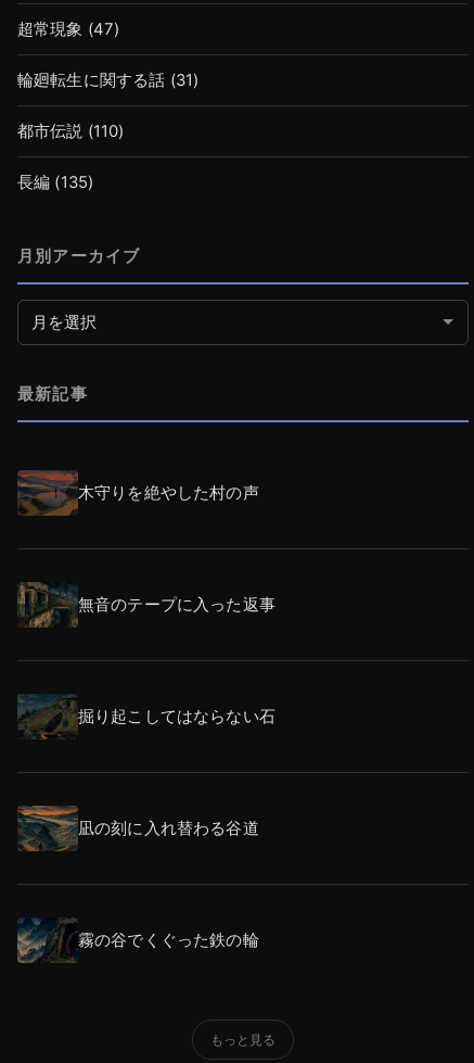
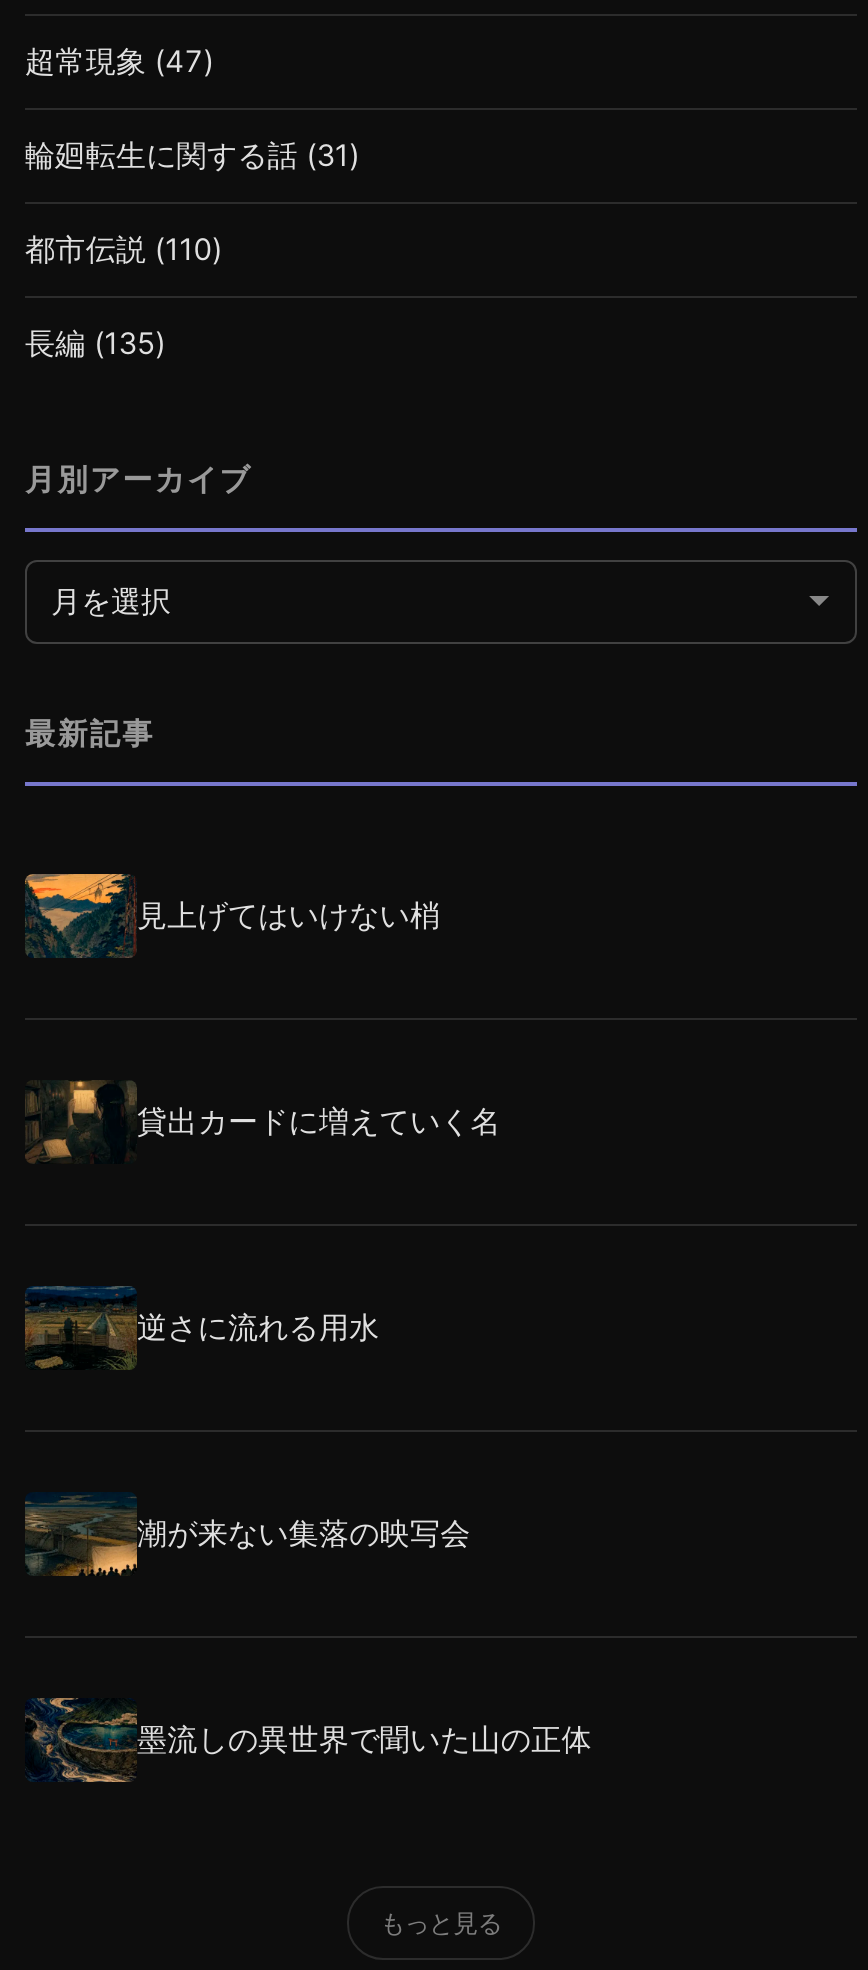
[16,470,259,517] [image] | 木守りを絶やした村の声 -> [25,872,440,958] [image] | 見上げてはいけない梢
[16,581,275,629] [image] | 無音のテープに入った返事 -> [25,1078,501,1164] [image] | 貸出カードに増えていく名
[16,694,275,741] [image] | 掘り起こしてはならない石 -> [23,1284,380,1370] [image] | 逆さに流れる用水
[16,805,259,851] [image] | 凪の刻に入れ替わる谷道 -> [23,1492,471,1576] [image] | 潮が来ない集落の映写会
[16,918,259,964] [image] | 霧の谷でくぐった鉄の輪 -> [25,1696,592,1784] [image] | 墨流しの異世界で聞いた山の正体

